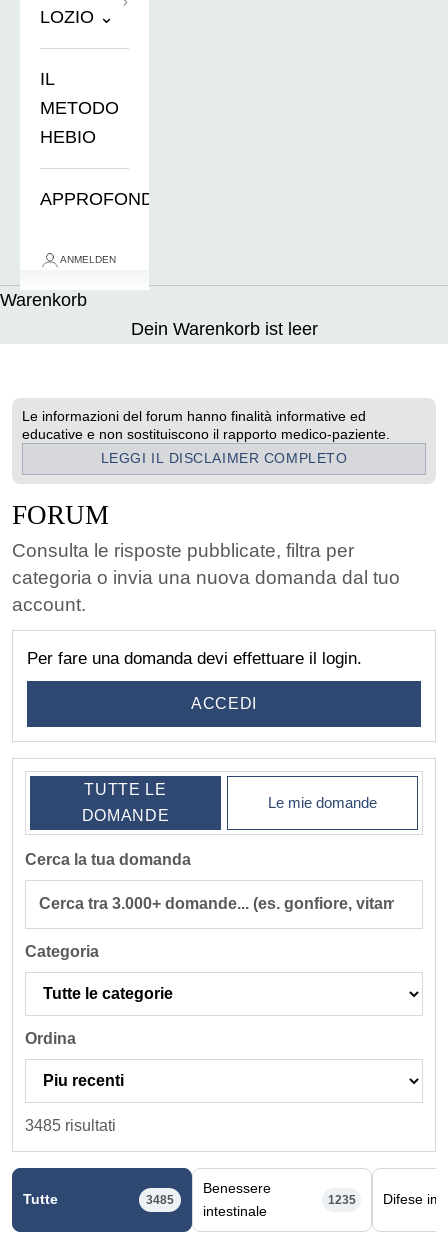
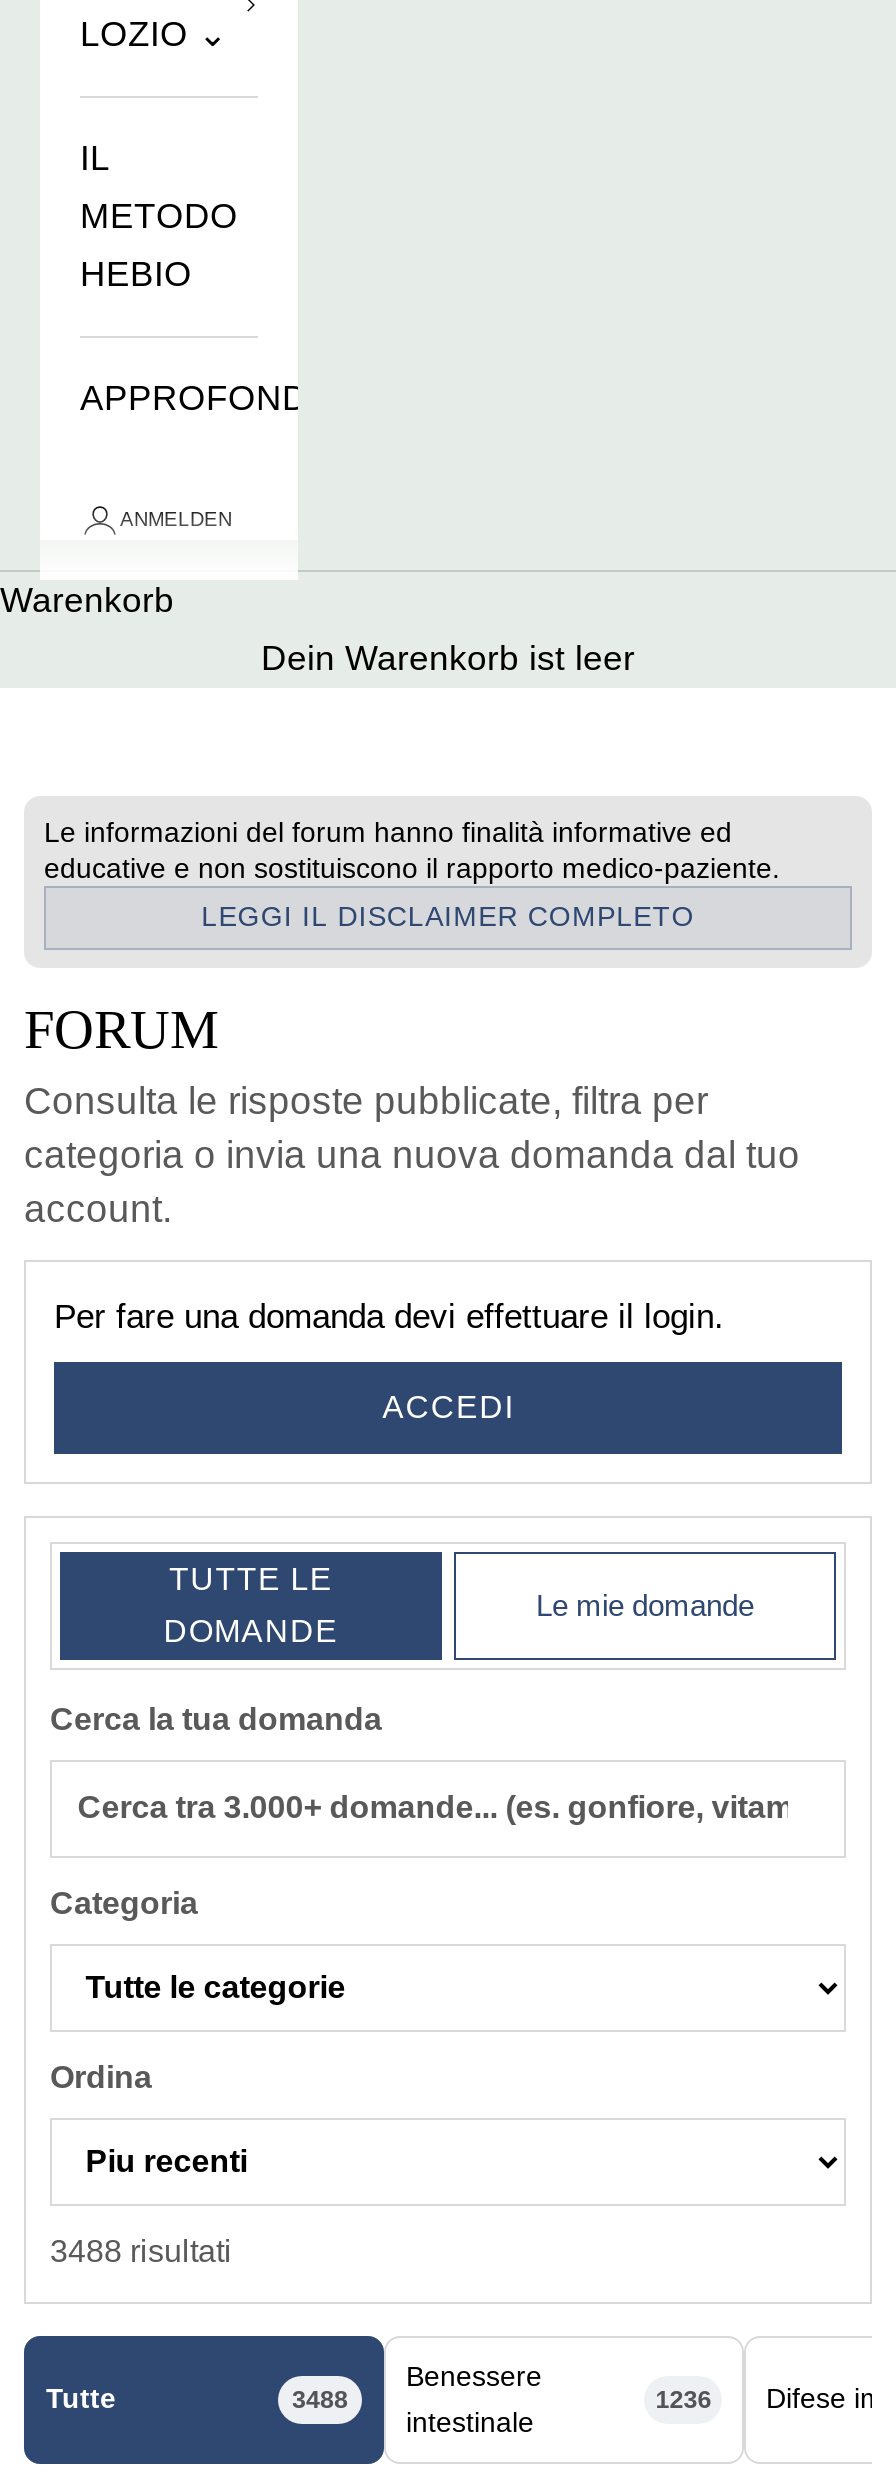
[25,1116,116,1133] 3485 risultati -> [50,2233,232,2267] 3488 risultati
[146,1192,174,1206] 3485 -> [292,2385,348,2413] 3488
[328,1192,356,1206] 1235 -> [655,2385,711,2413] 1236

